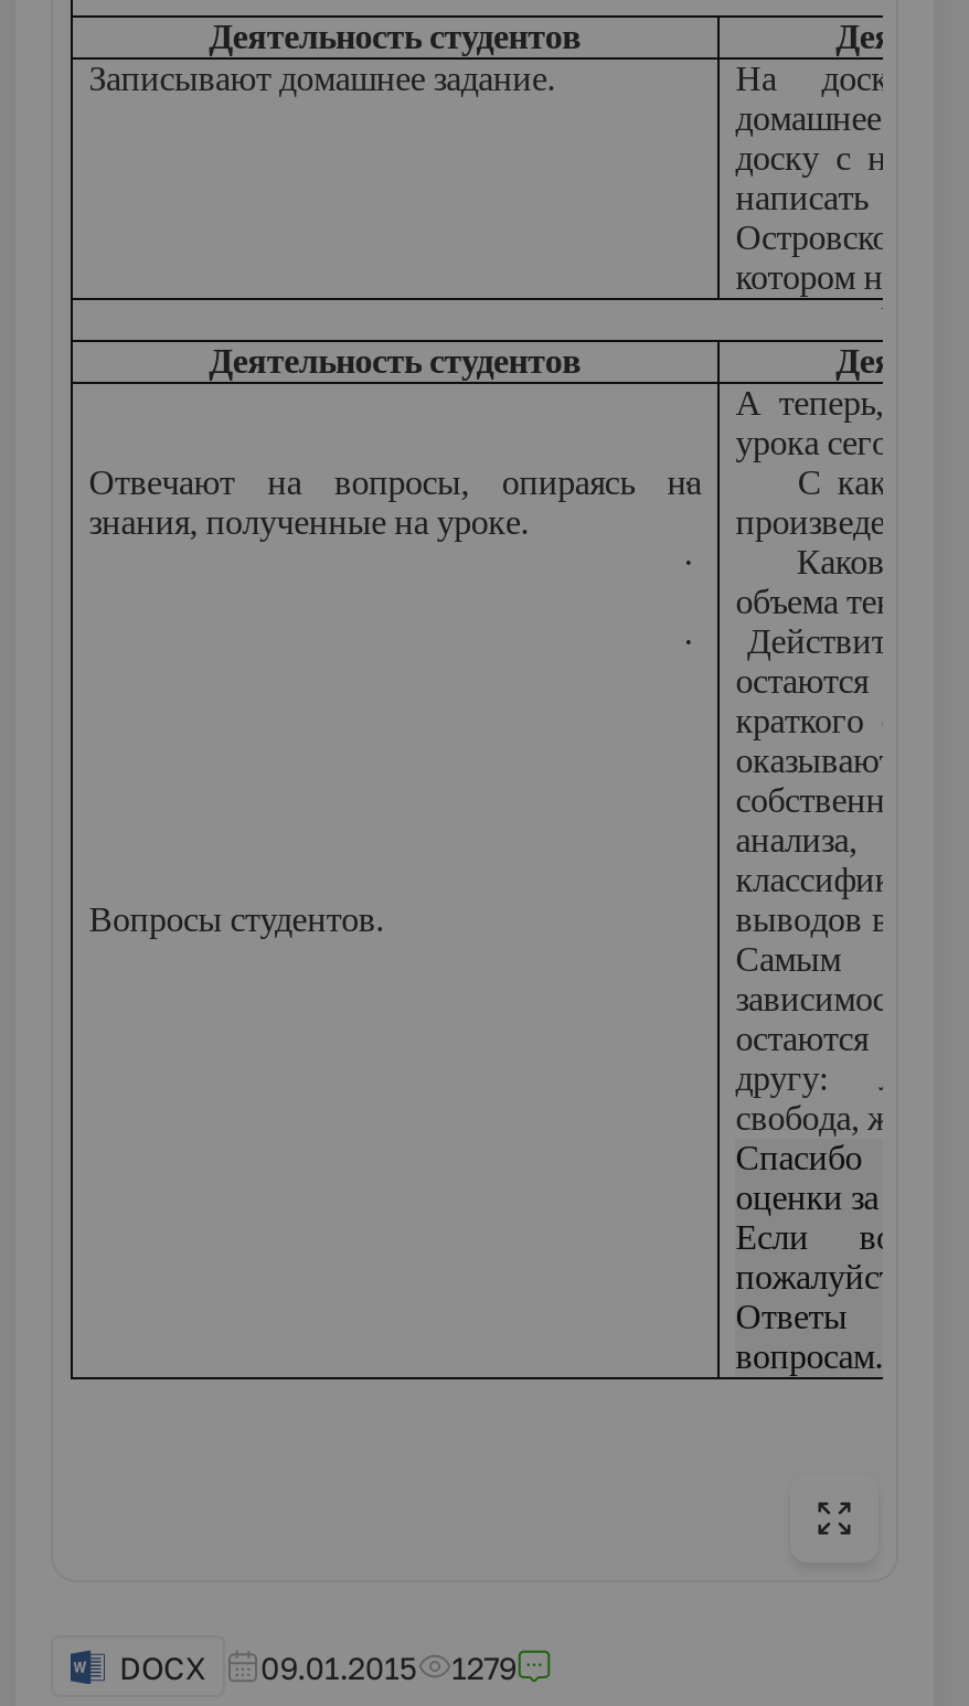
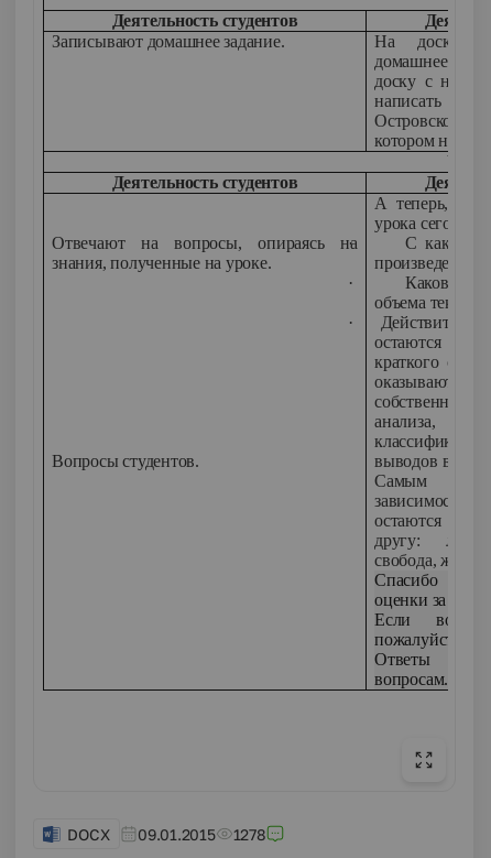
[119,1648,516,1685] DOCX 09.01.2015 1279 -> [67,824,266,843] DOCX 09.01.2015 1278

